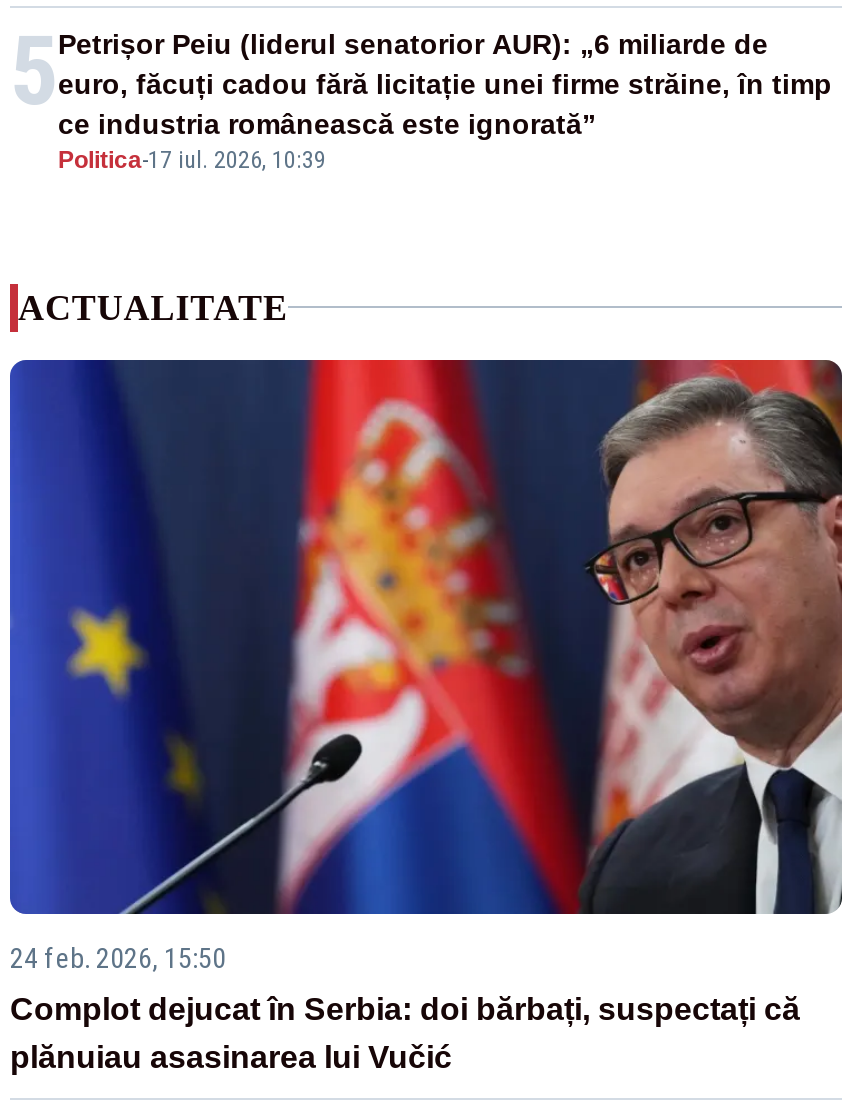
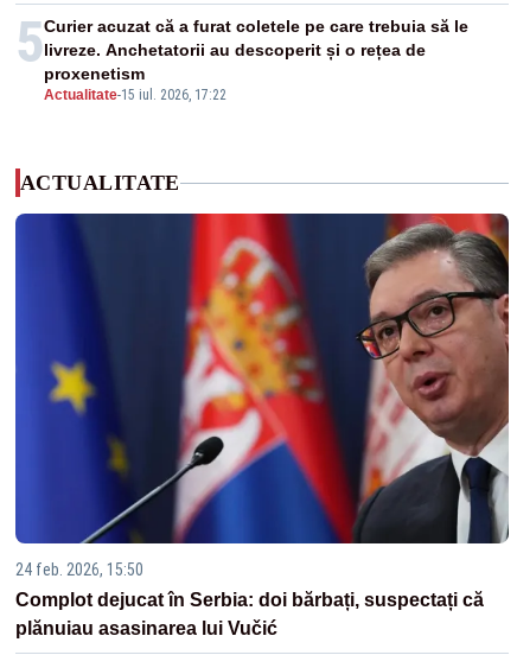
[58,27,832,139] Petrișor Peiu (liderul senatorior AUR): „6 miliarde de | euro, făcuți cadou fără licitație unei firme străine, în timp | ce industria românească este ignorată” -> [44,17,468,83] Curier acuzat că a furat coletele pe care trebuia să le | livreze. Anchetatorii au descoperit și o rețea de | proxenetism
[58,145,326,173] Politica-17 iul. 2026, 10:39 -> [44,87,226,103] Actualitate-15 iul. 2026, 17:22

